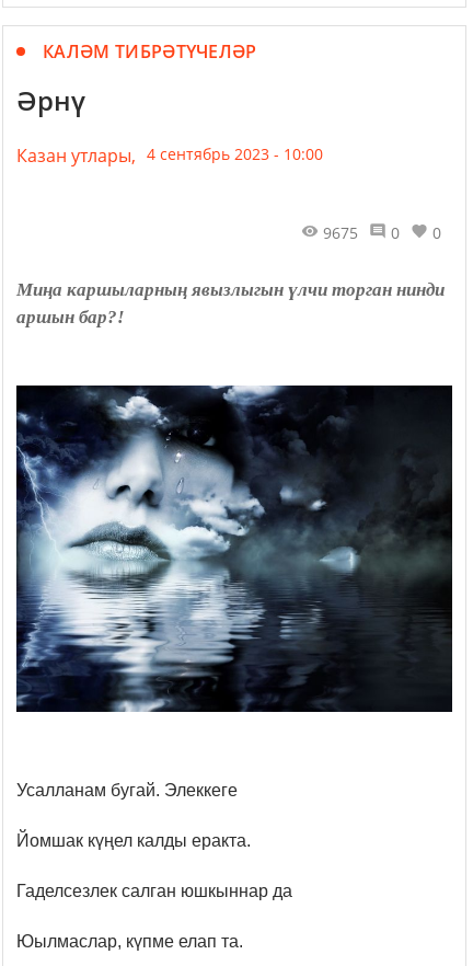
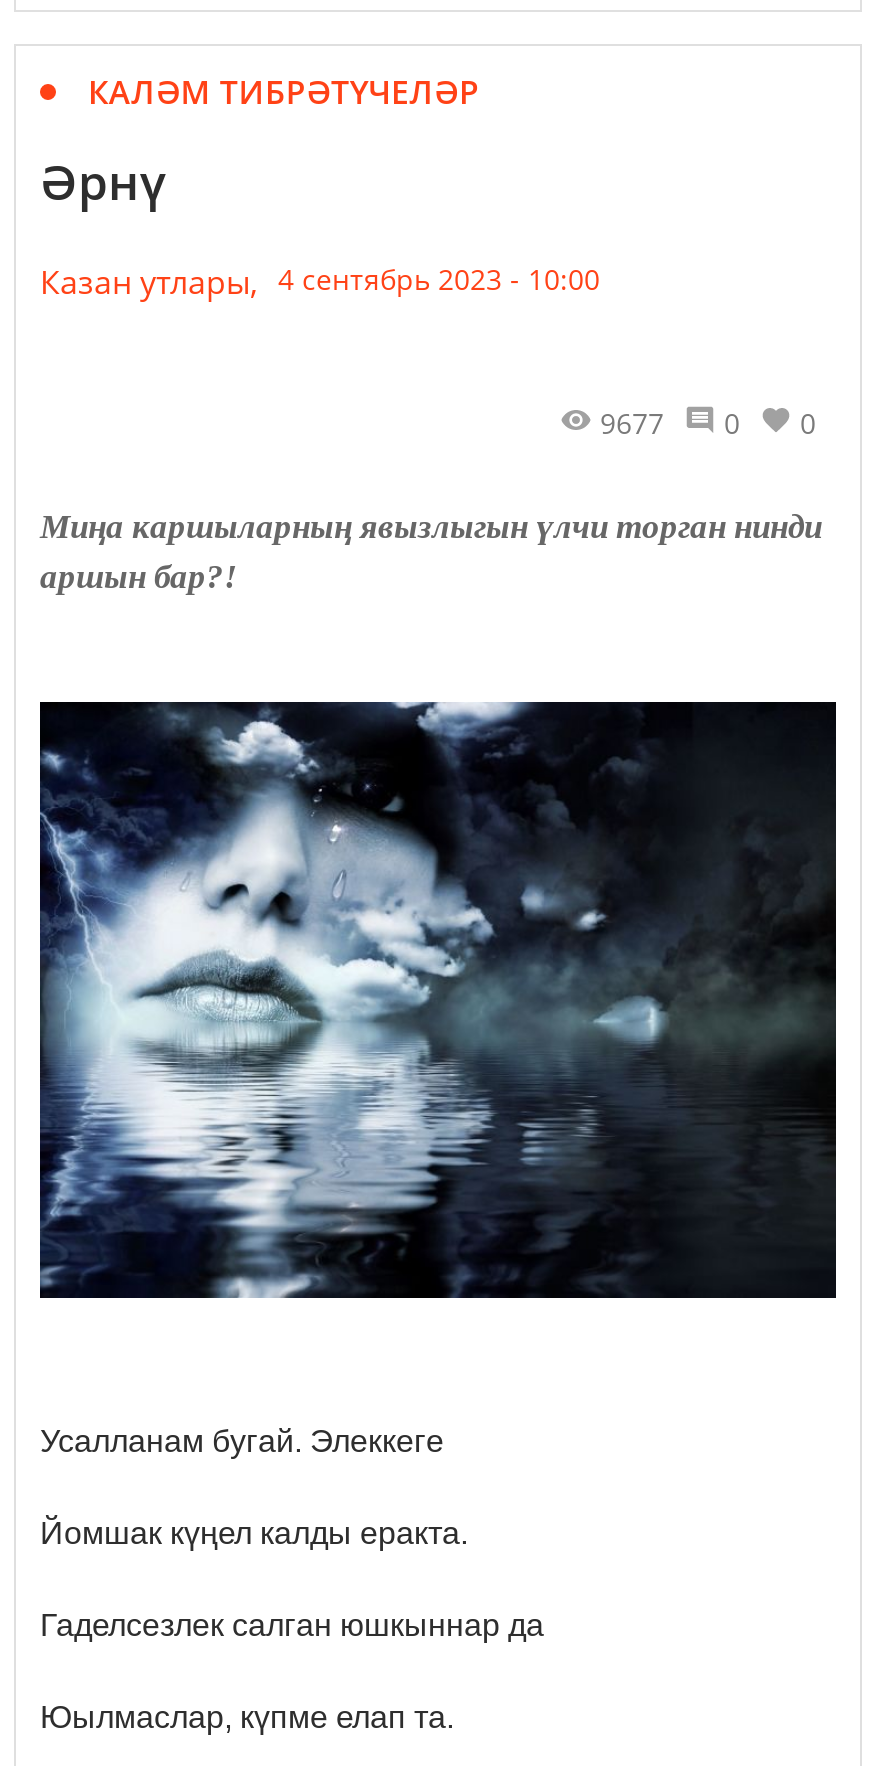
[323,222,441,243] 9675 0 0 -> [600,403,816,441] 9677 0 0

